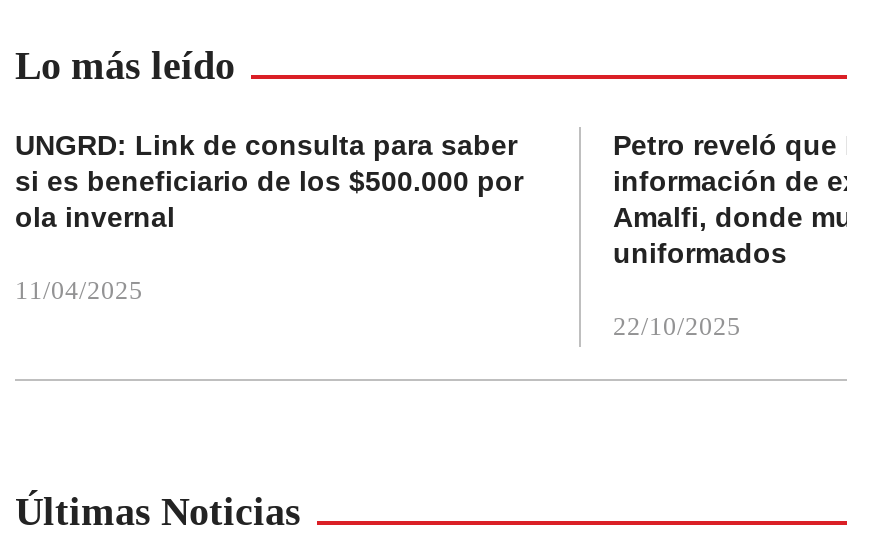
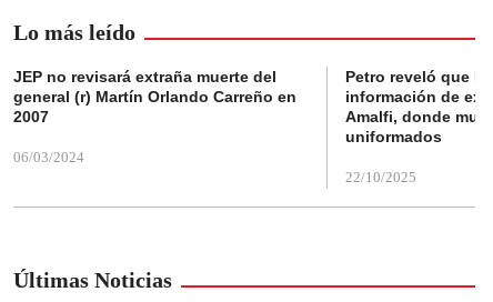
[15,130,523,234] UNGRD: Link de consulta para saber | si es beneficiario de los $500.000 por | ola invernal -> [13,68,296,126] JEP no revisará extraña muerte del | general (r) Martín Orlando Carreño en | 2007
[15,276,143,306] 11/04/2025 -> [13,149,84,166] 06/03/2024

